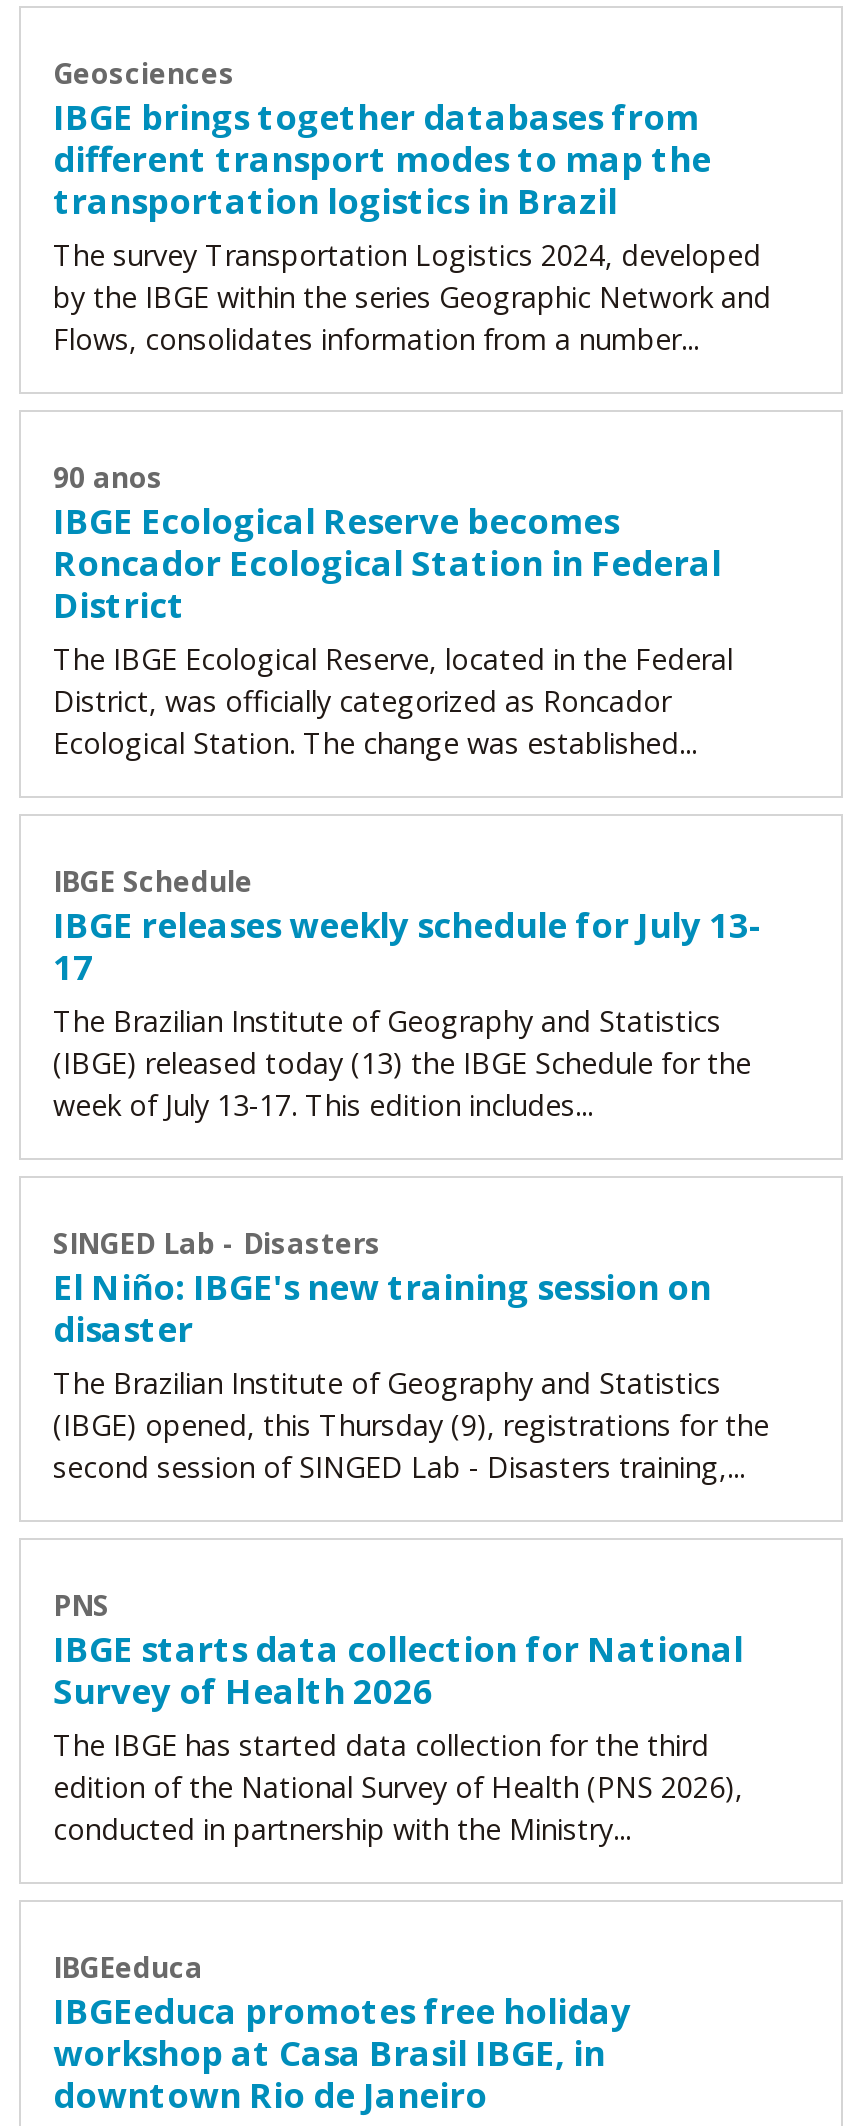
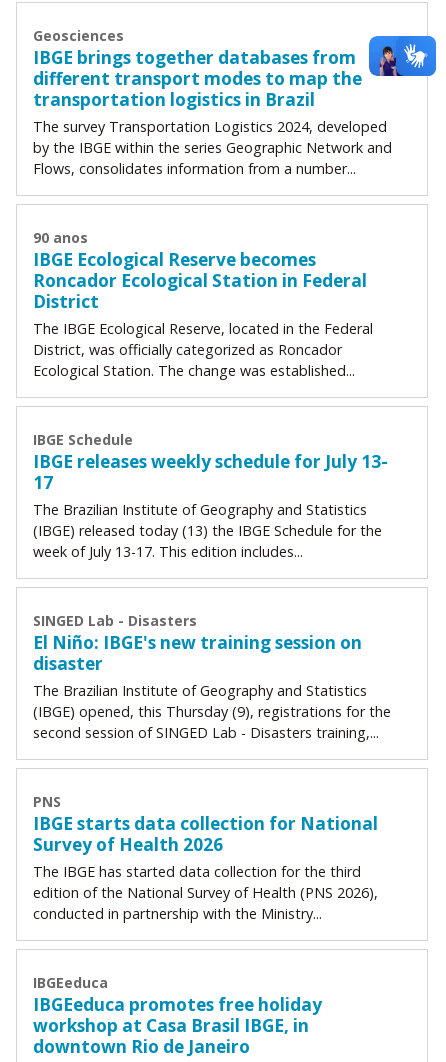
none -> [368,35,437,77] [image]

